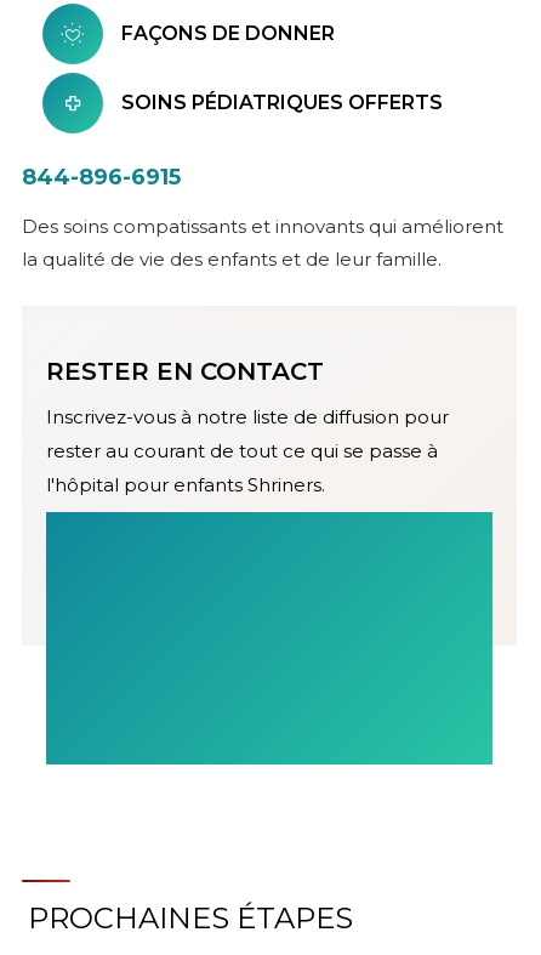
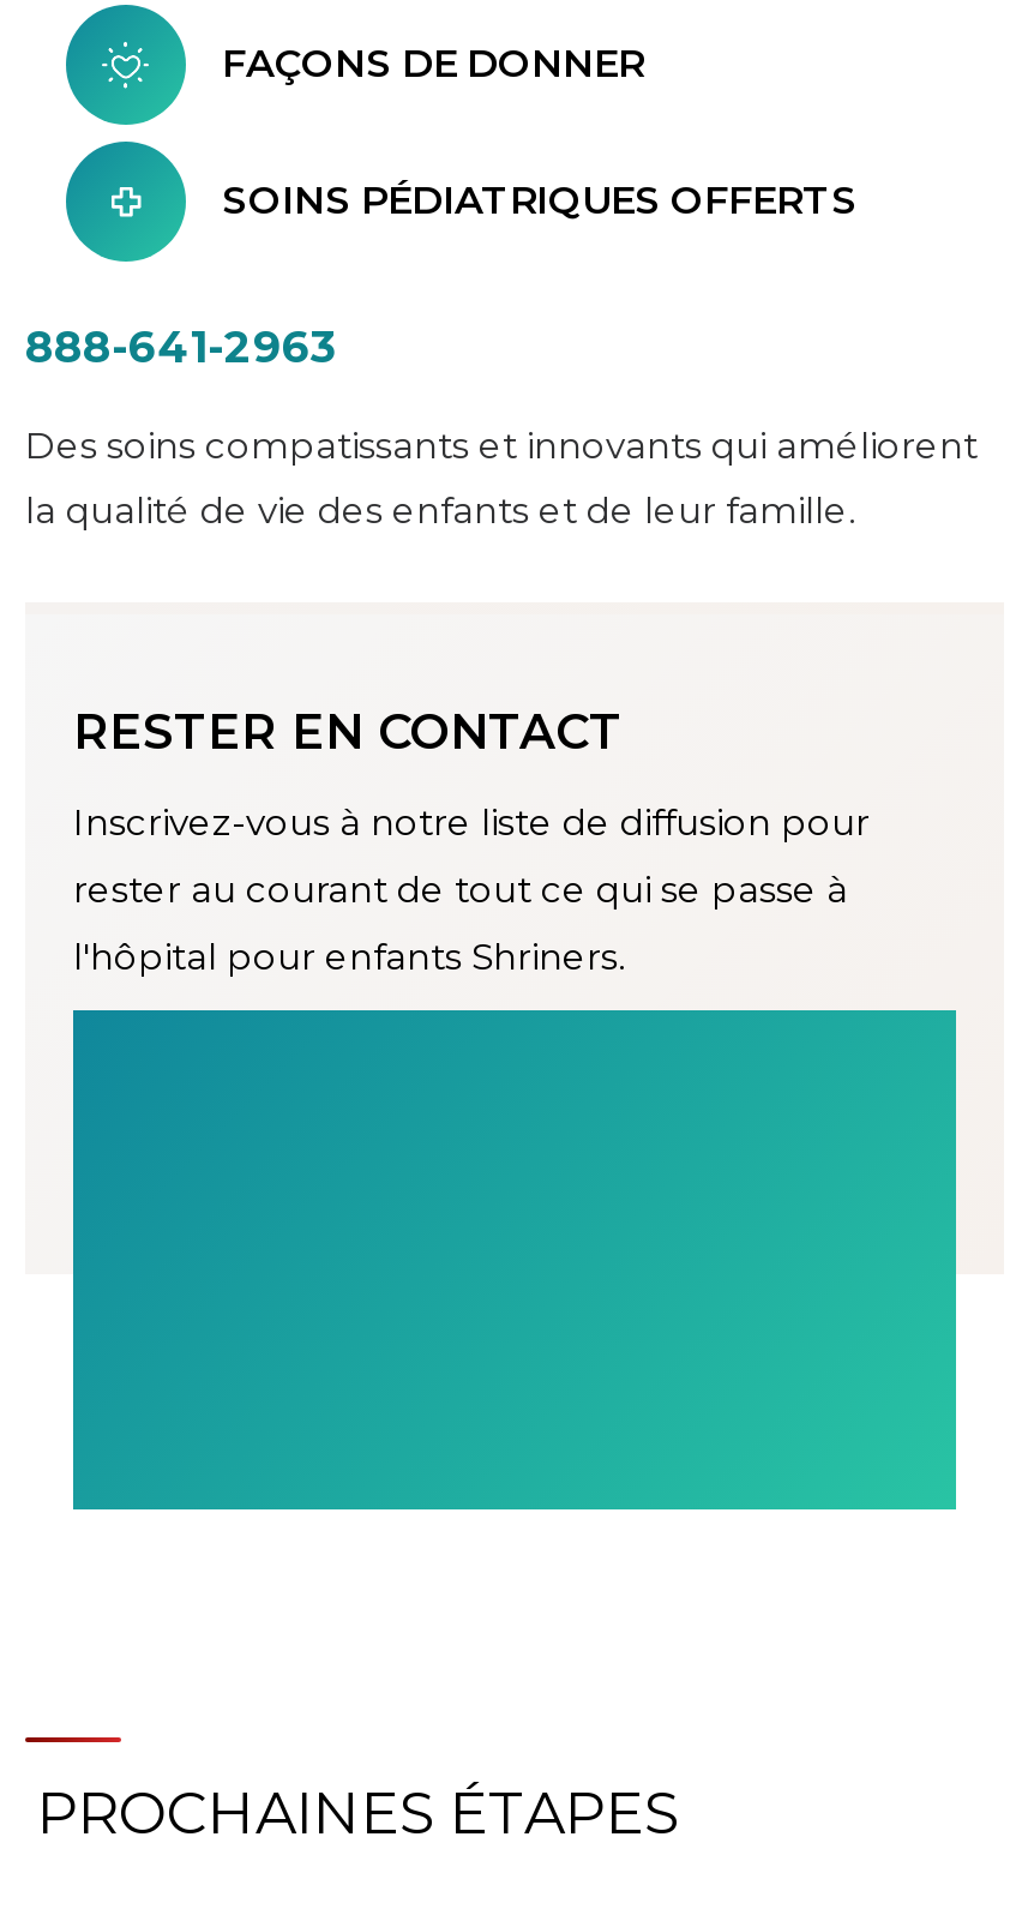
[22,164,181,191] 844-896-6915 -> [25,322,337,375] 888-641-2963

